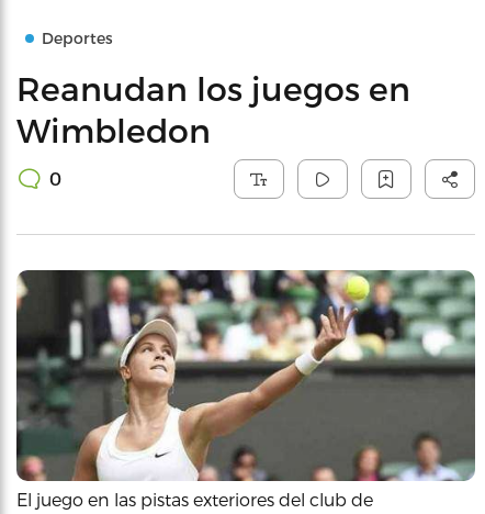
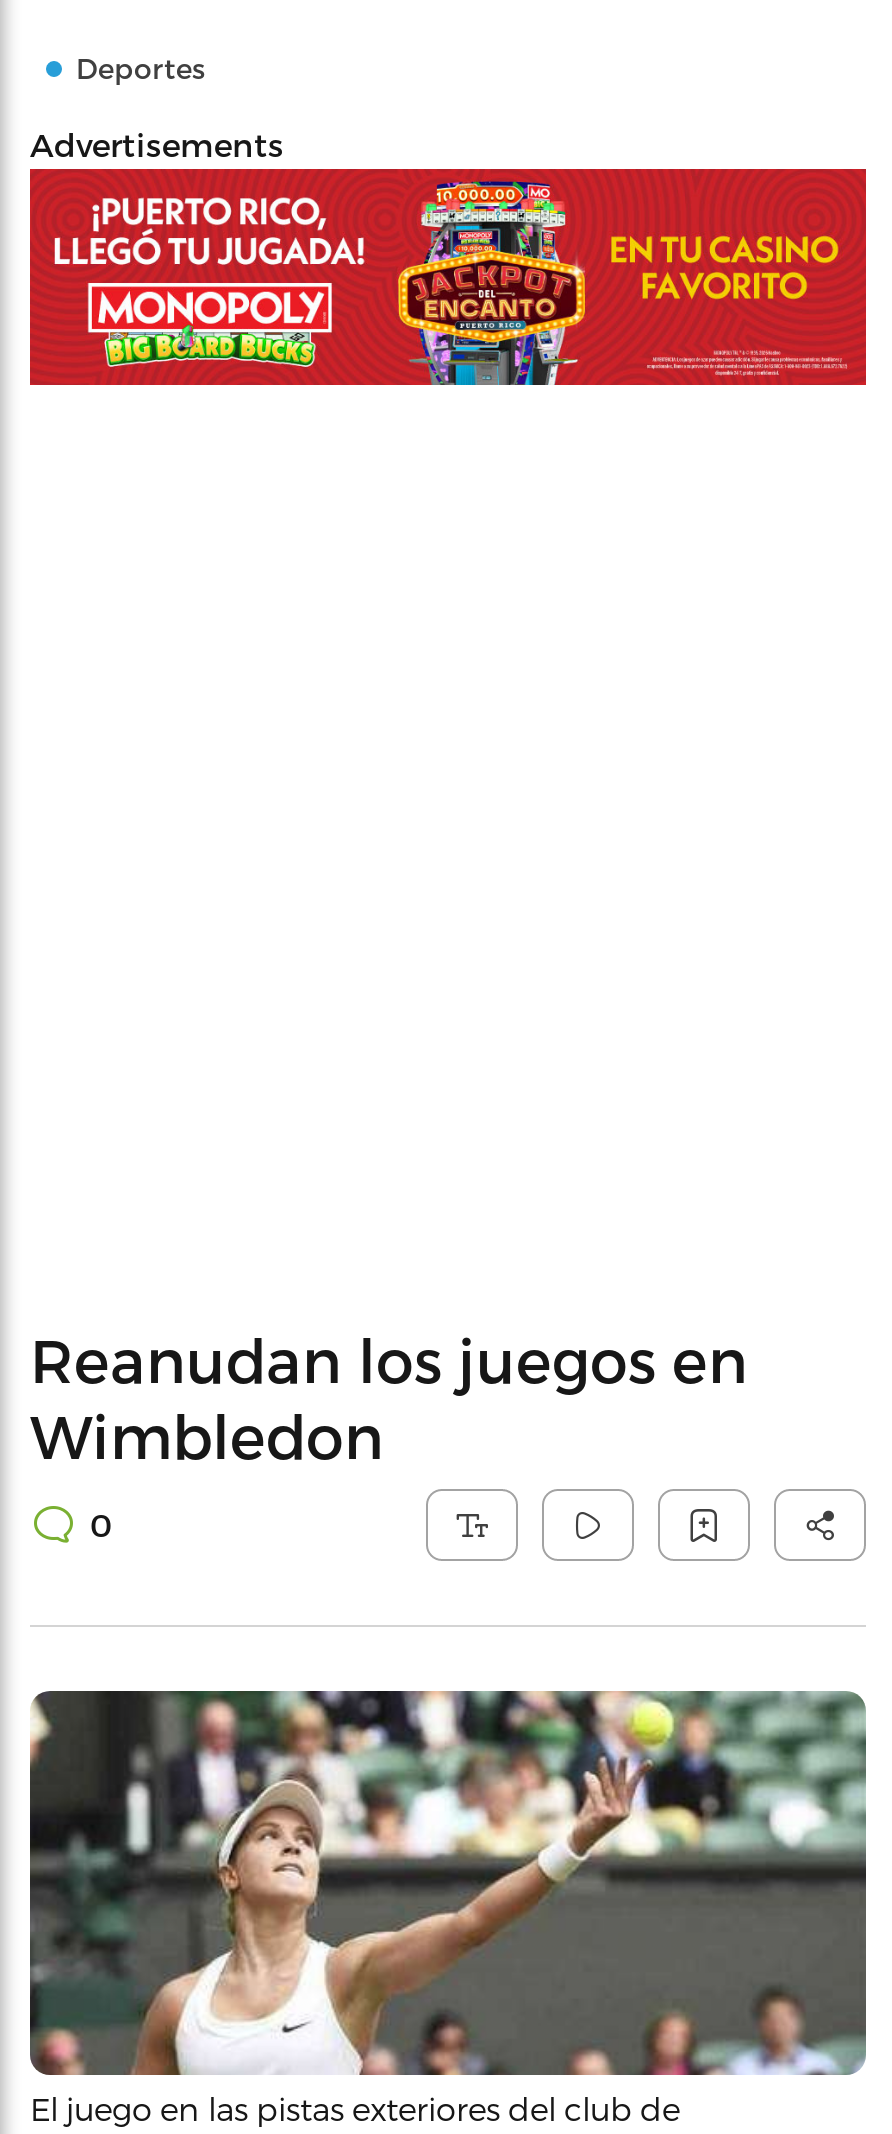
none -> [28,167,868,387] [image]
none -> [30,125,284,163] Advertisements

